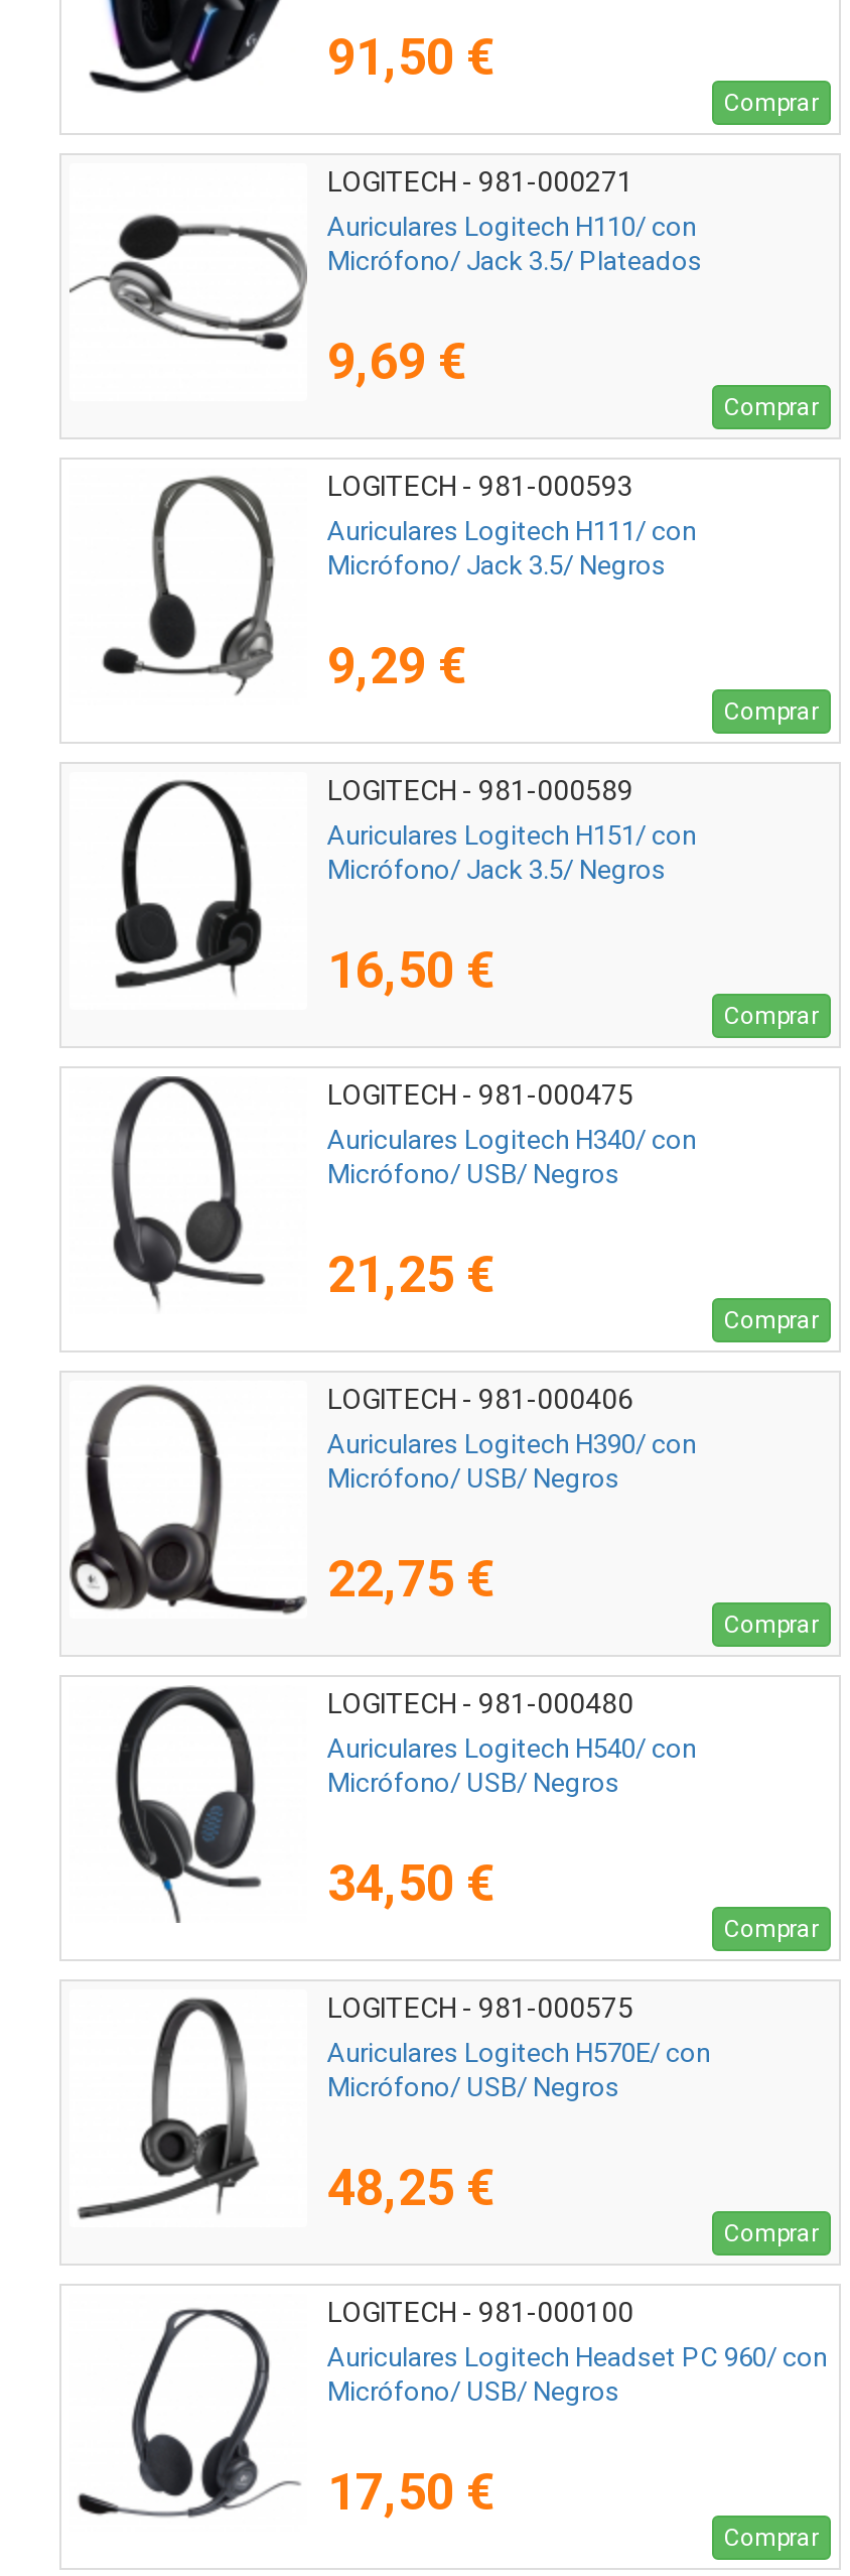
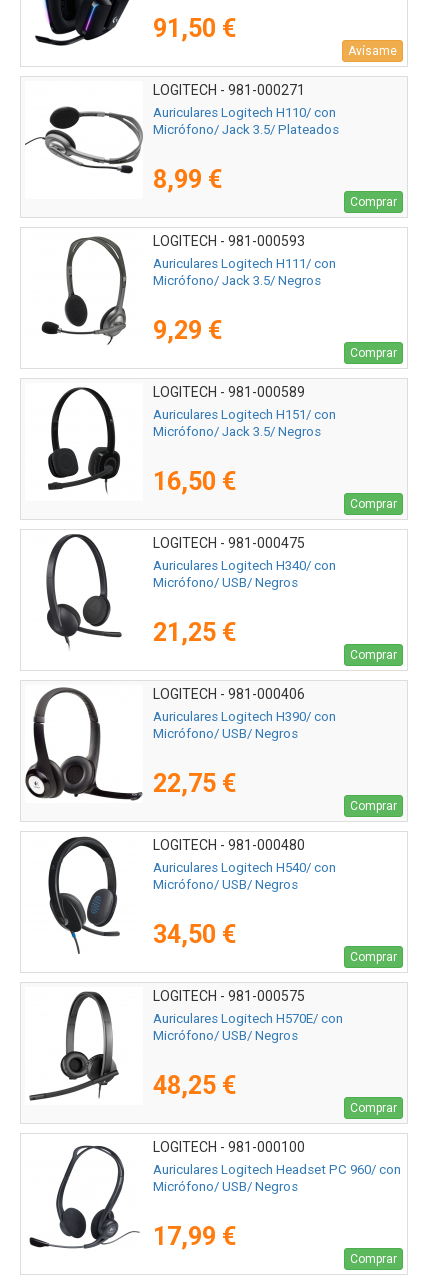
[724,88,819,117] Comprar -> [348,44,397,58] Avísame
[327,332,466,391] 9,69 € -> [153,165,222,194] 8,99 €
[327,2463,494,2522] 17,50 € -> [153,1222,236,1251] 17,99 €

